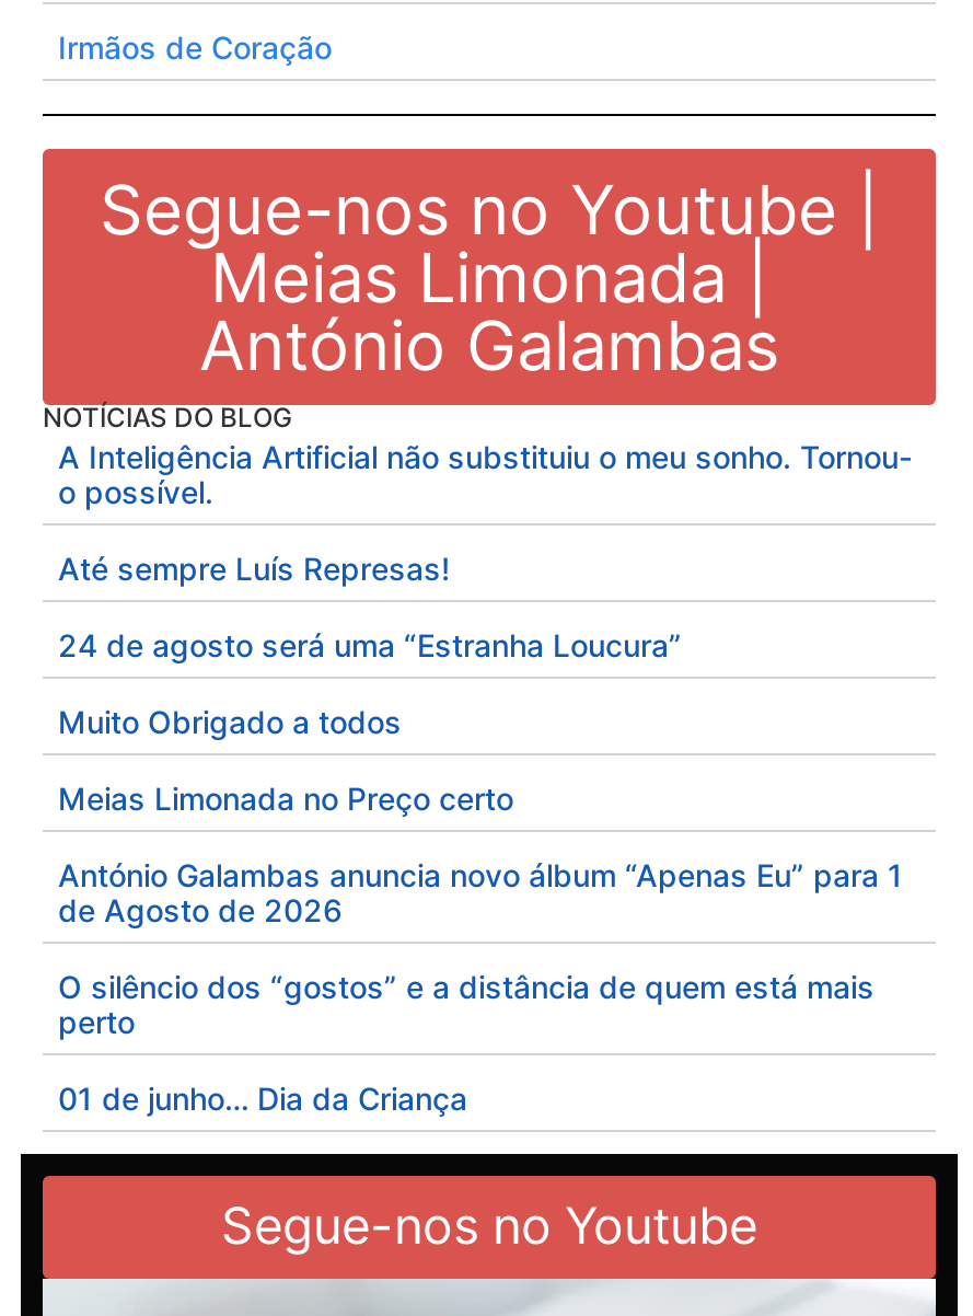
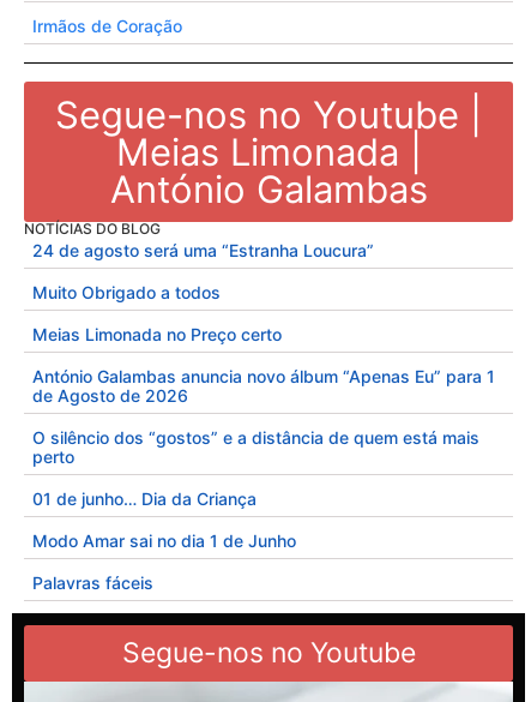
[58,438,912,587] A Inteligência Artificial não substituiu o meu sonho. Tornou- | o possível. | Até sempre Luís Represas! -> none
moved [58,626,903,1117] -> [32,240,495,509]: 24 de agosto será uma “Estranha Loucura” | Muito Obrigado a todos | Meias Limonada no Preço certo | António Galambas anuncia novo álbum “Apenas Eu” para 1 | de Agosto de 2026 | O silêncio dos “gostos” e a distância de quem está mais | perto | 01 de junho… Dia da Criança
none -> [32,530,296,593] Modo Amar sai no dia 1 de Junho | Palavras fáceis

